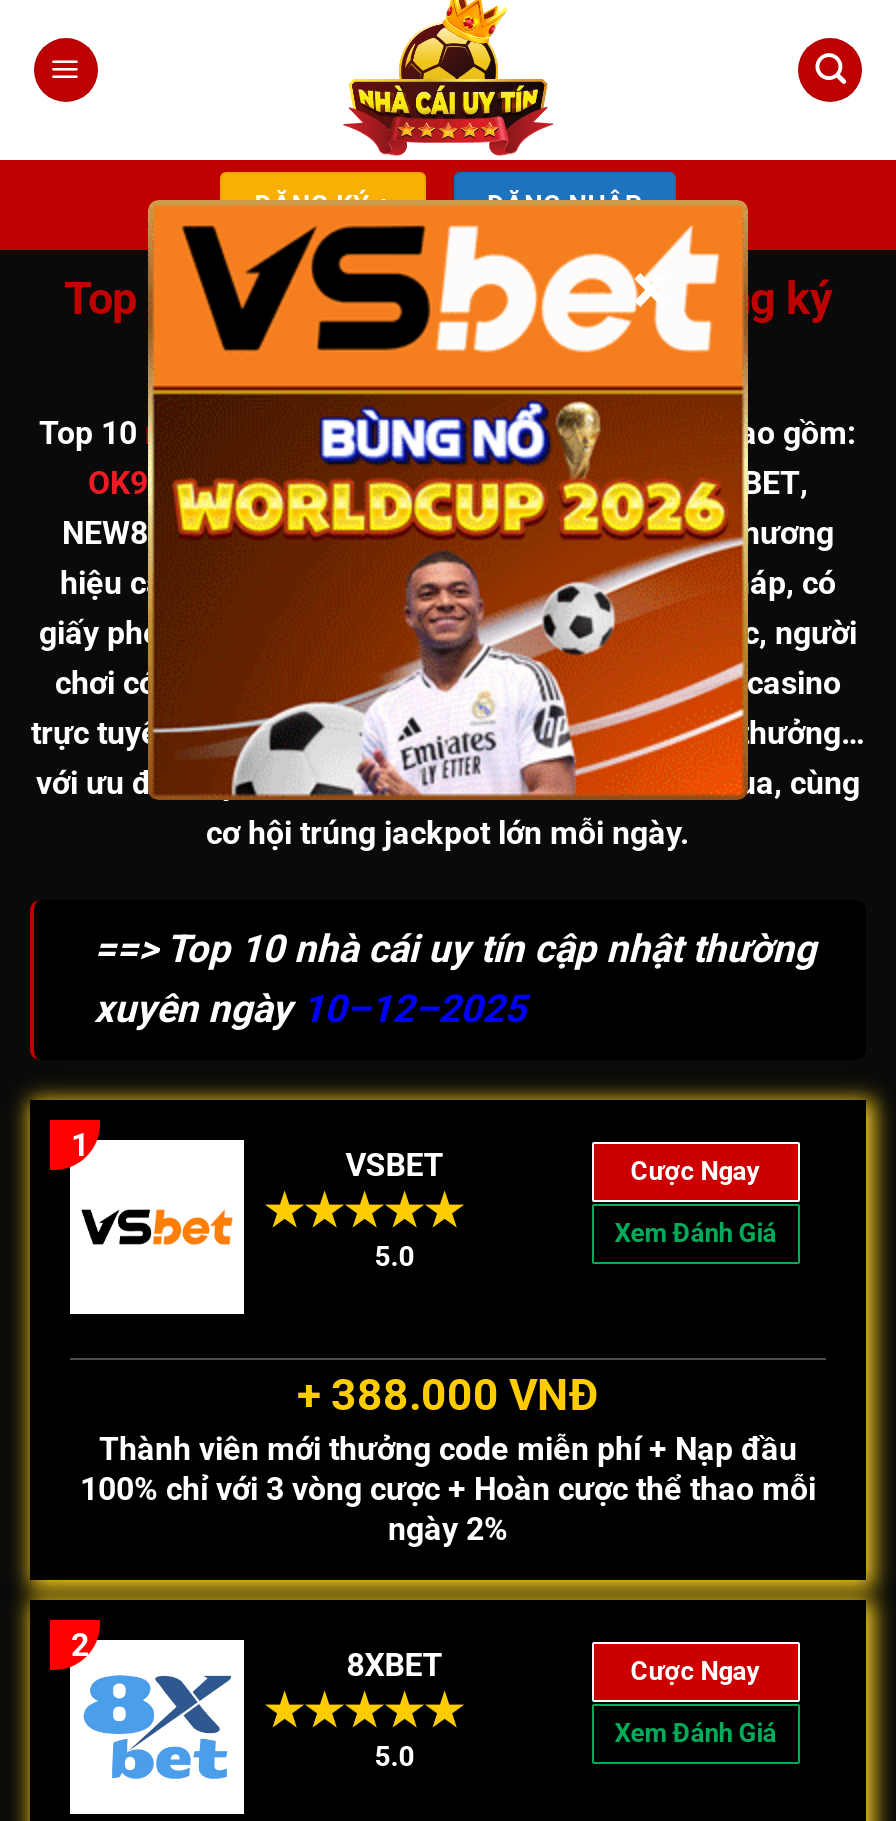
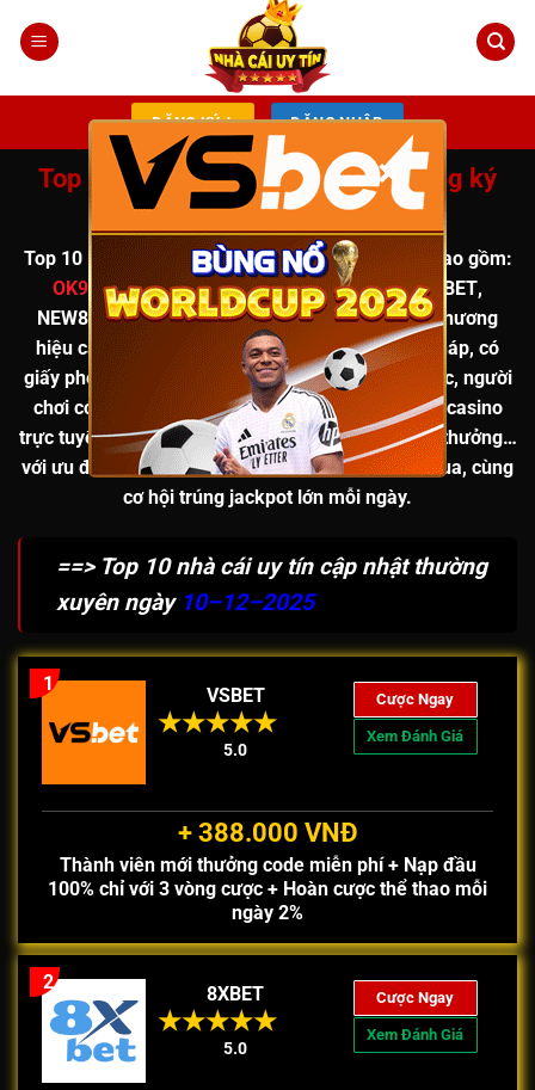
[68,1138,246,1316] [image] -> [41,679,147,786] [image]

